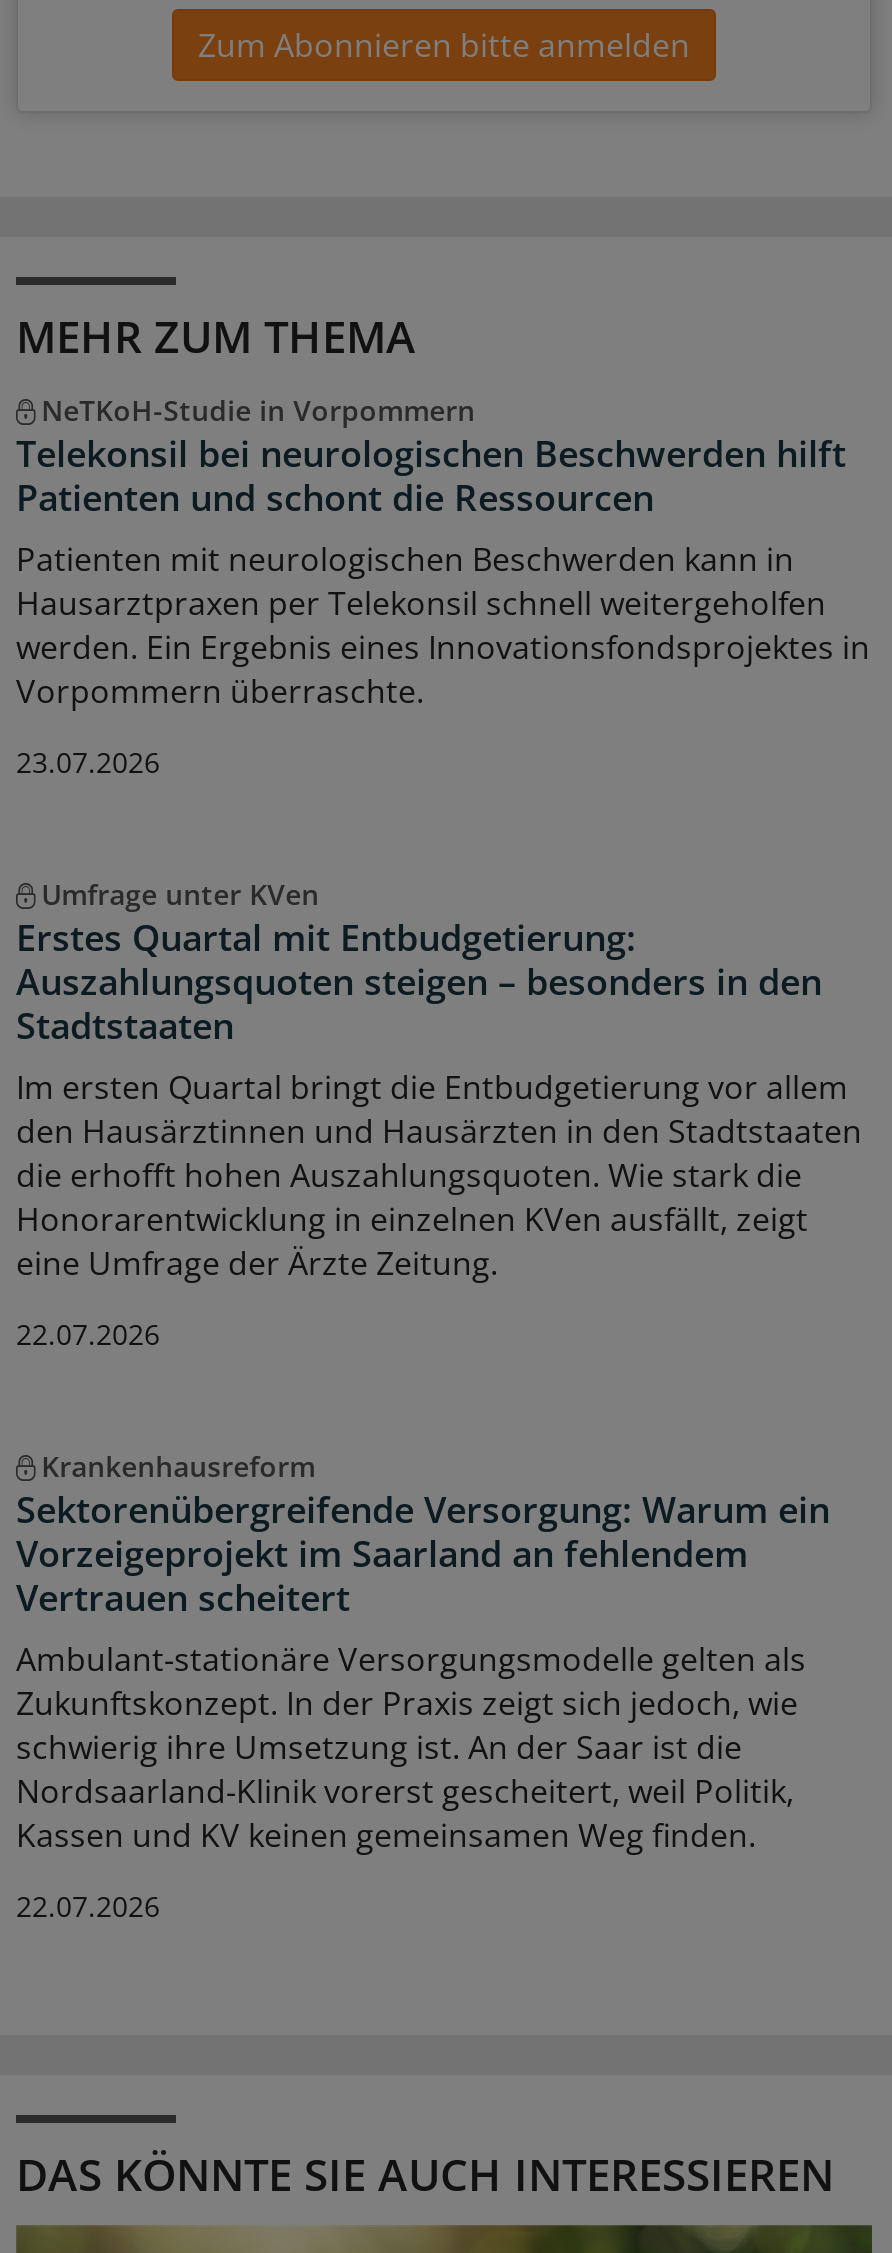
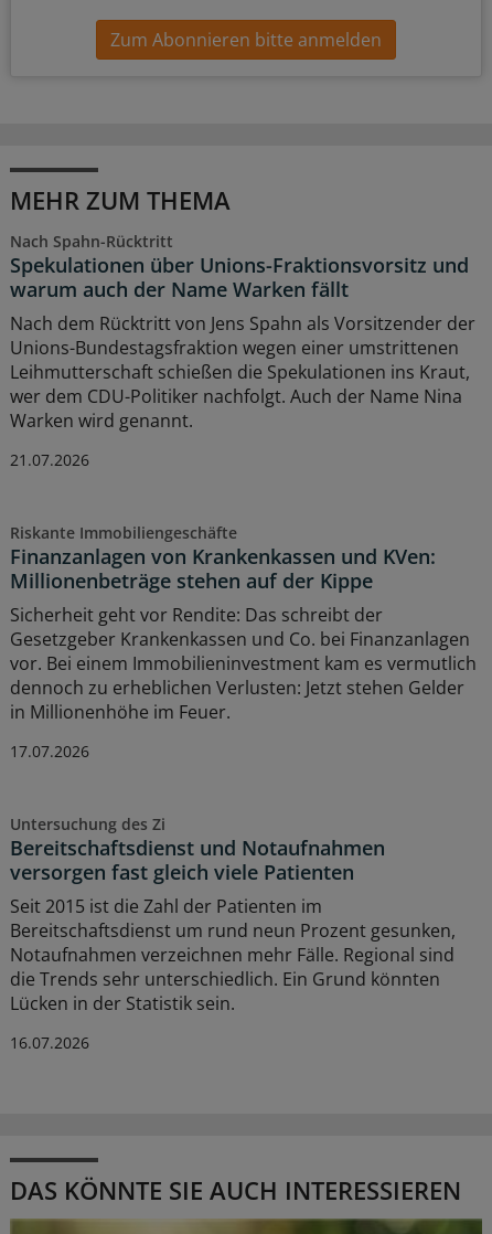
[16,390,870,712] NeTKoH-Studie in Vorpommern | Telekonsil bei neurologischen Beschwerden hilft | Patienten und schont die Ressourcen | Patienten mit neurologischen Beschwerden kann in | Hausarztpraxen per Telekonsil schnell weitergeholfen | werden. Ein Ergebnis eines Innovationsfondsprojektes in | Vorpommern überraschte. -> [10,230,475,432] Nach Spahn-Rücktritt | Spekulationen über Unions-Fraktionsvorsitz und | warum auch der Name Warken fällt | Nach dem Rücktritt von Jens Spahn als Vorsitzender der | Unions-Bundestagsfraktion wegen einer umstrittenen | Leihmutterschaft schießen die Spekulationen ins Kraut, | wer dem CDU-Politiker nachfolgt. Auch der Name Nina | Warken wird genannt.
[16,742,160,780] 23.07.2026 -> [10,449,89,470] 21.07.2026
[16,874,862,1284] Umfrage unter KVen | Erstes Quartal mit Entbudgetierung: | Auszahlungsquoten steigen – besonders in den | Stadtstaaten | Im ersten Quartal bringt die Entbudgetierung vor allem | den Hausärztinnen und Hausärzten in den Stadtstaaten | die erhofft hohen Auszahlungsquoten. Wie stark die | Honorarentwicklung in einzelnen KVen ausfällt, zeigt | eine Umfrage der Ärzte Zeitung. -> [10,522,477,724] Riskante Immobiliengeschäfte | Finanzanlagen von Krankenkassen und KVen: | Millionenbeträge stehen auf der Kippe | Sicherheit geht vor Rendite: Das schreibt der | Gesetzgeber Krankenkassen und Co. bei Finanzanlagen | vor. Bei einem Immobilieninvestment kam es vermutlich | dennoch zu erheblichen Verlusten: Jetzt stehen Gelder | in Millionenhöhe im Feuer.
[16,1314,160,1352] 22.07.2026 -> [10,740,89,761] 17.07.2026
[16,1446,830,1856] Krankenhausreform | Sektorenübergreifende Versorgung: Warum ein | Vorzeigeprojekt im Saarland an fehlendem | Vertrauen scheitert | Ambulant-stationäre Versorgungsmodelle gelten als | Zukunftskonzept. In der Praxis zeigt sich jedoch, wie | schwierig ihre Umsetzung ist. An der Saar ist die | Nordsaarland-Klinik vorerst gescheitert, weil Politik, | Kassen und KV keinen gemeinsamen Weg finden. -> [10,813,456,1015] Untersuchung des Zi | Bereitschaftsdienst und Notaufnahmen | versorgen fast gleich viele Patienten | Seit 2015 ist die Zahl der Patienten im | Bereitschaftsdienst um rund neun Prozent gesunken, | Notaufnahmen verzeichnen mehr Fälle. Regional sind | die Trends sehr unterschiedlich. Ein Grund könnten | Lücken in der Statistik sein.
[16,1886,160,1924] 22.07.2026 -> [10,1032,89,1053] 16.07.2026

